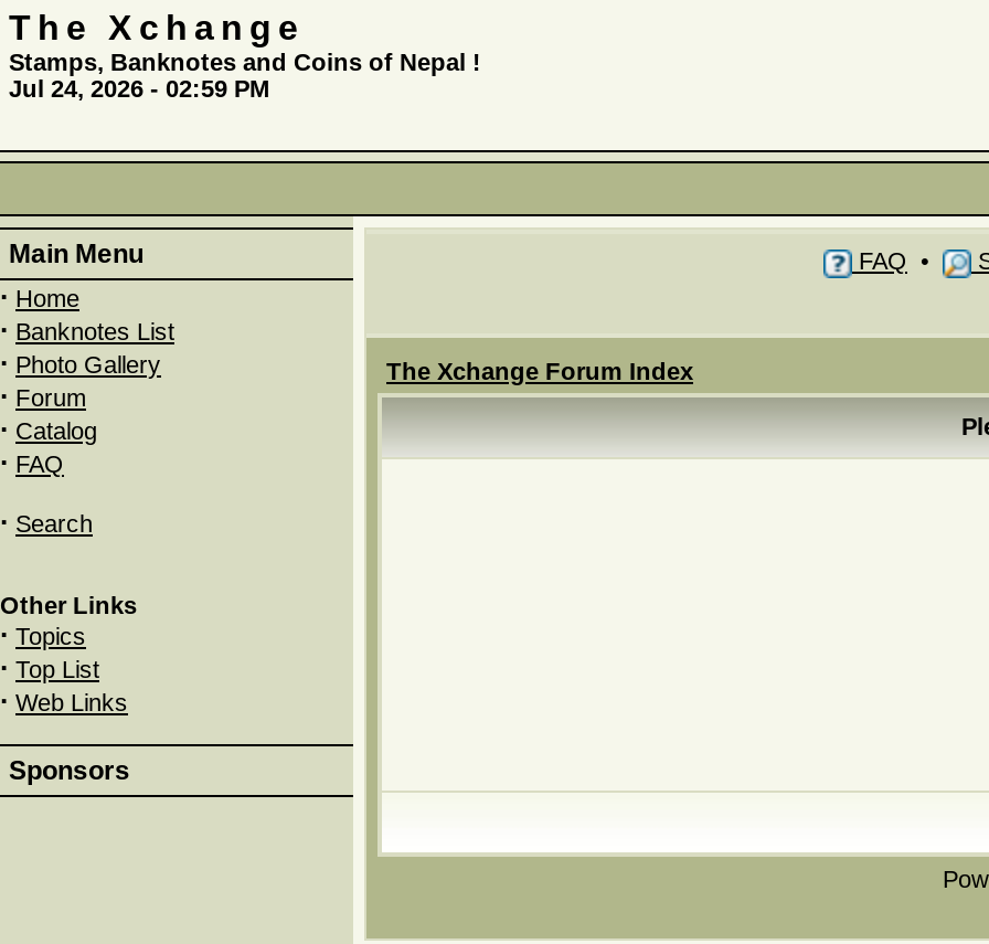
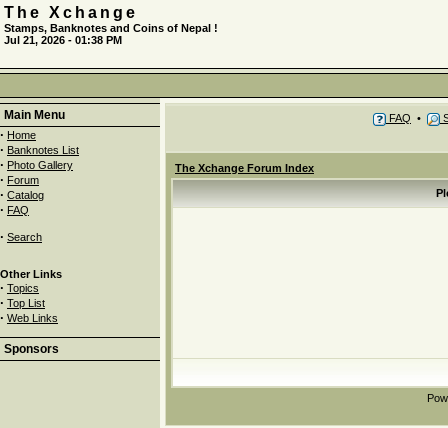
[9,75,269,102] Jul 24, 2026 - 02:59 PM -> [4,34,122,46] Jul 21, 2026 - 01:38 PM

